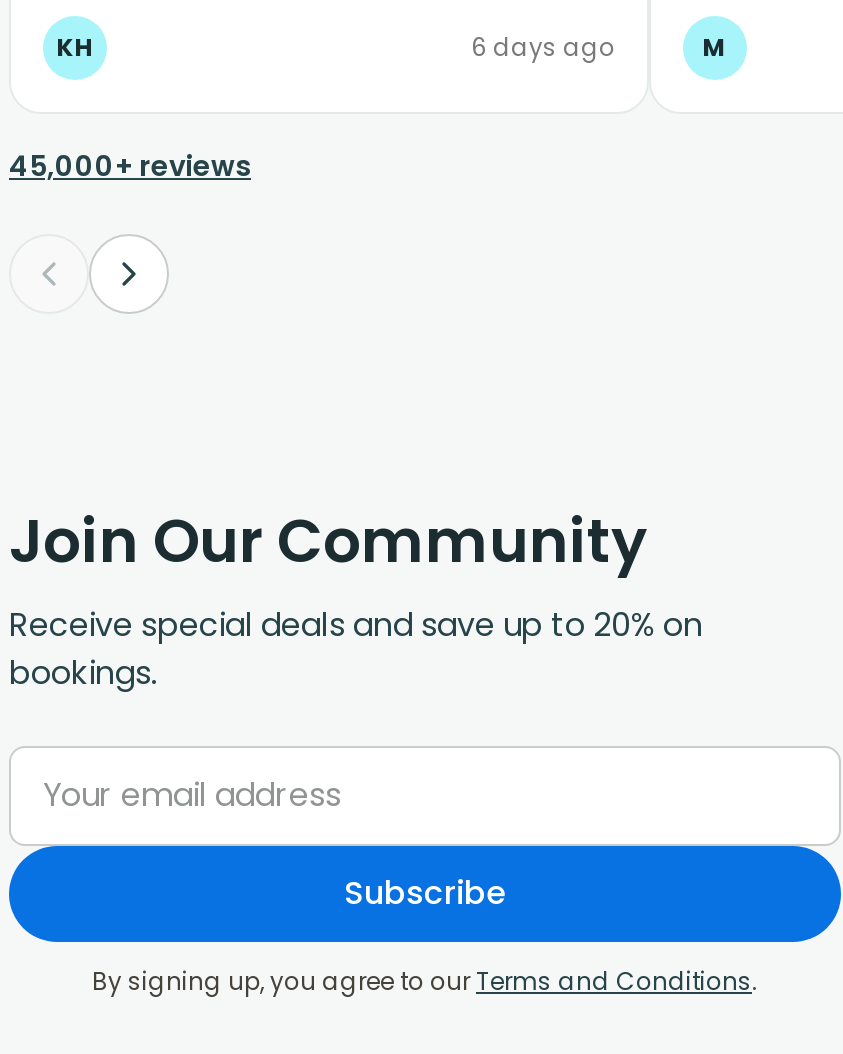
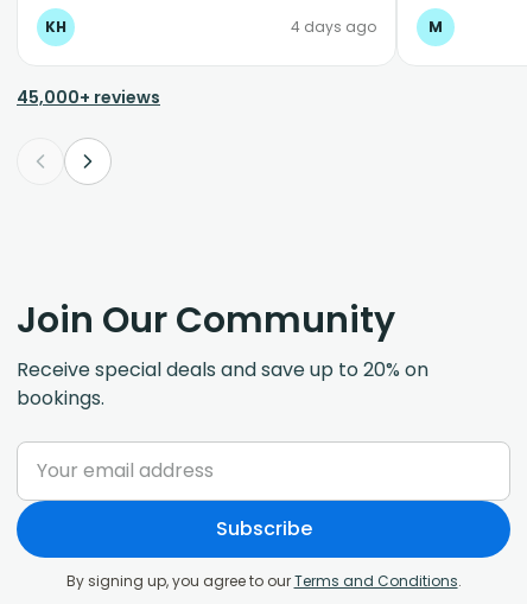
[471,30,615,64] 6 days ago -> [291,16,376,37] 4 days ago

